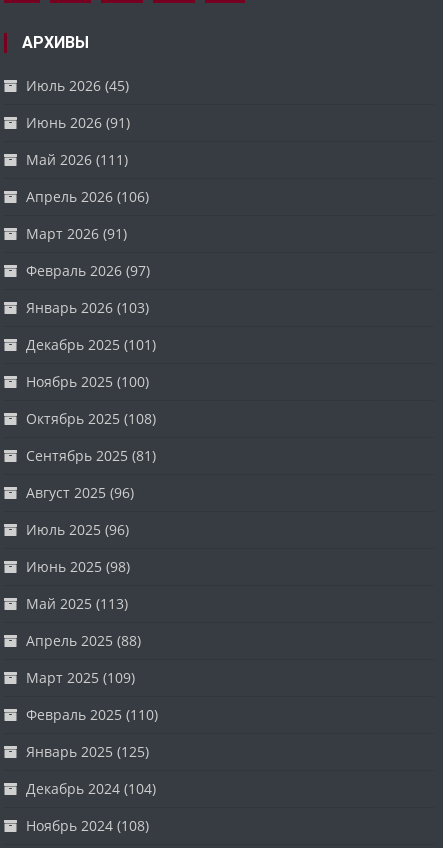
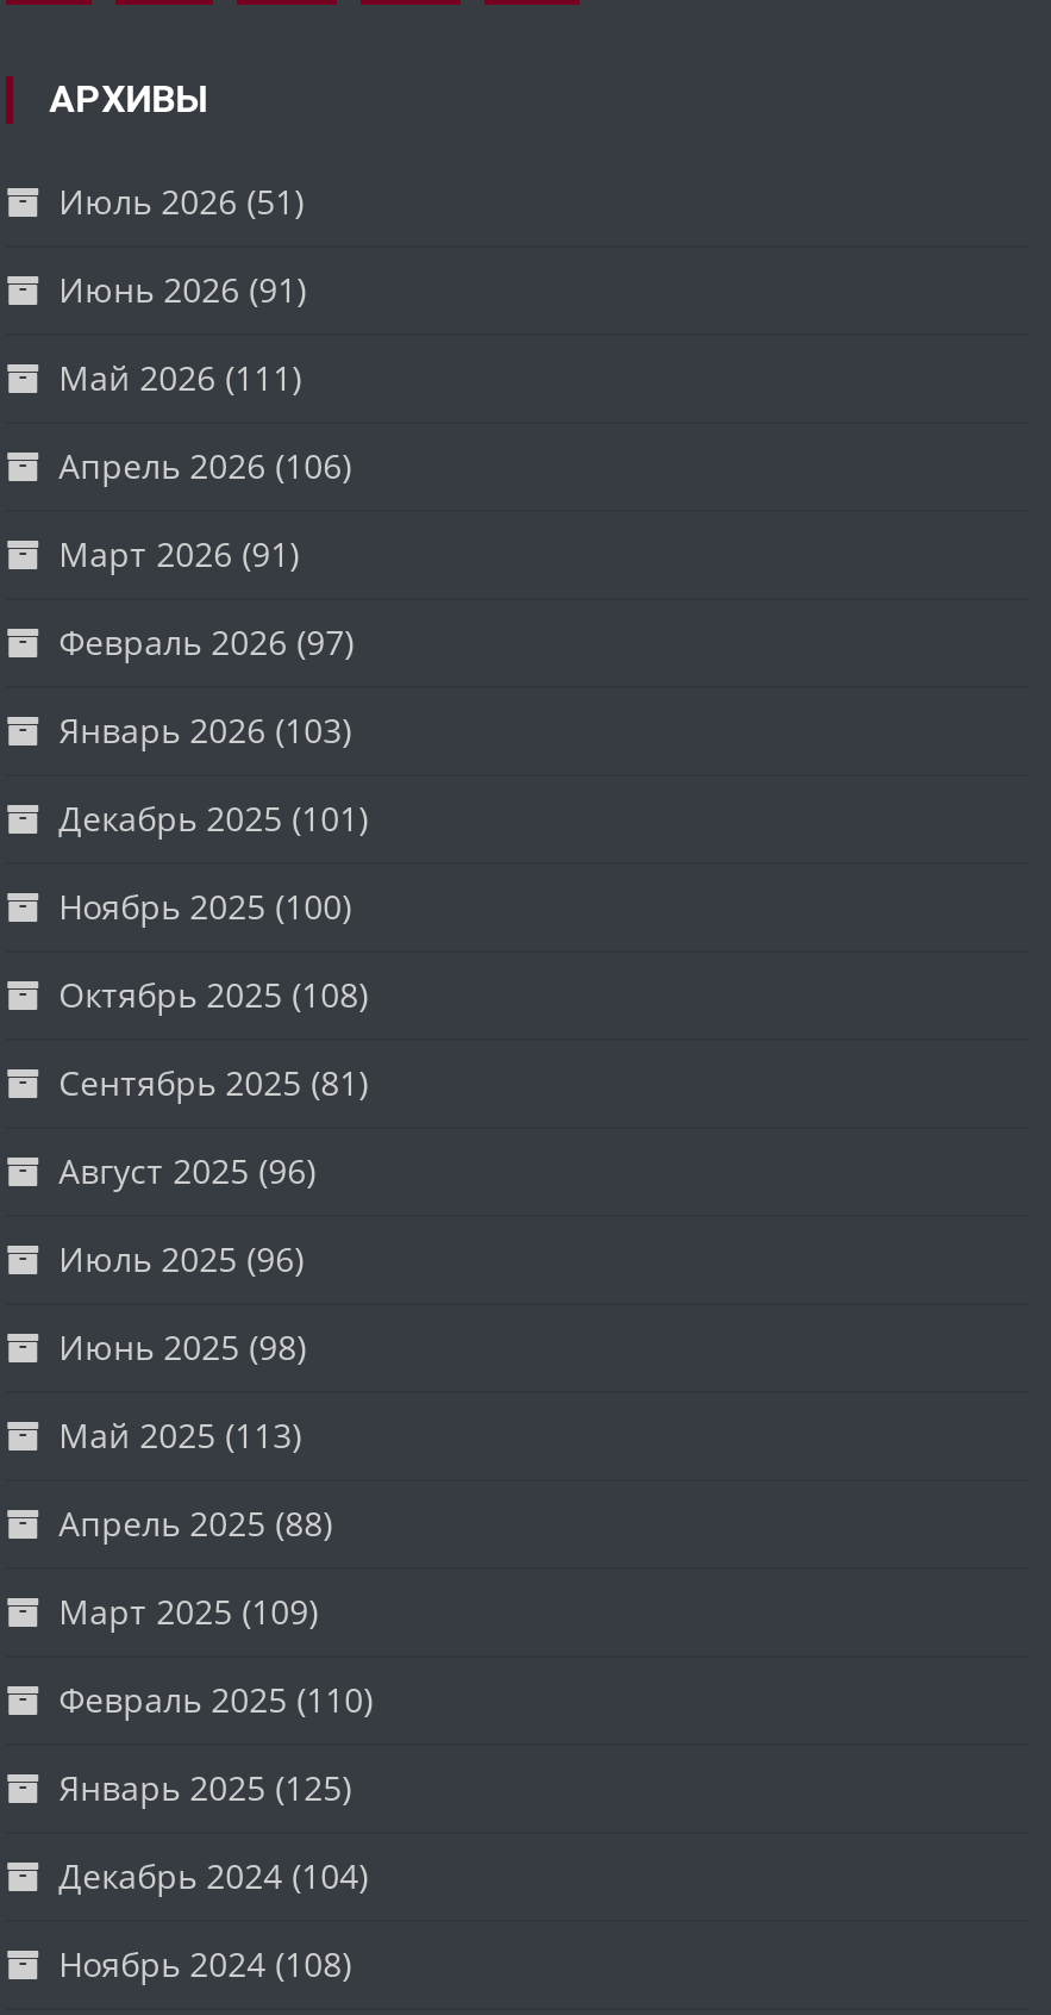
[26,76,129,95] Июль 2026 (45) -> [59,179,304,224] Июль 2026 (51)

